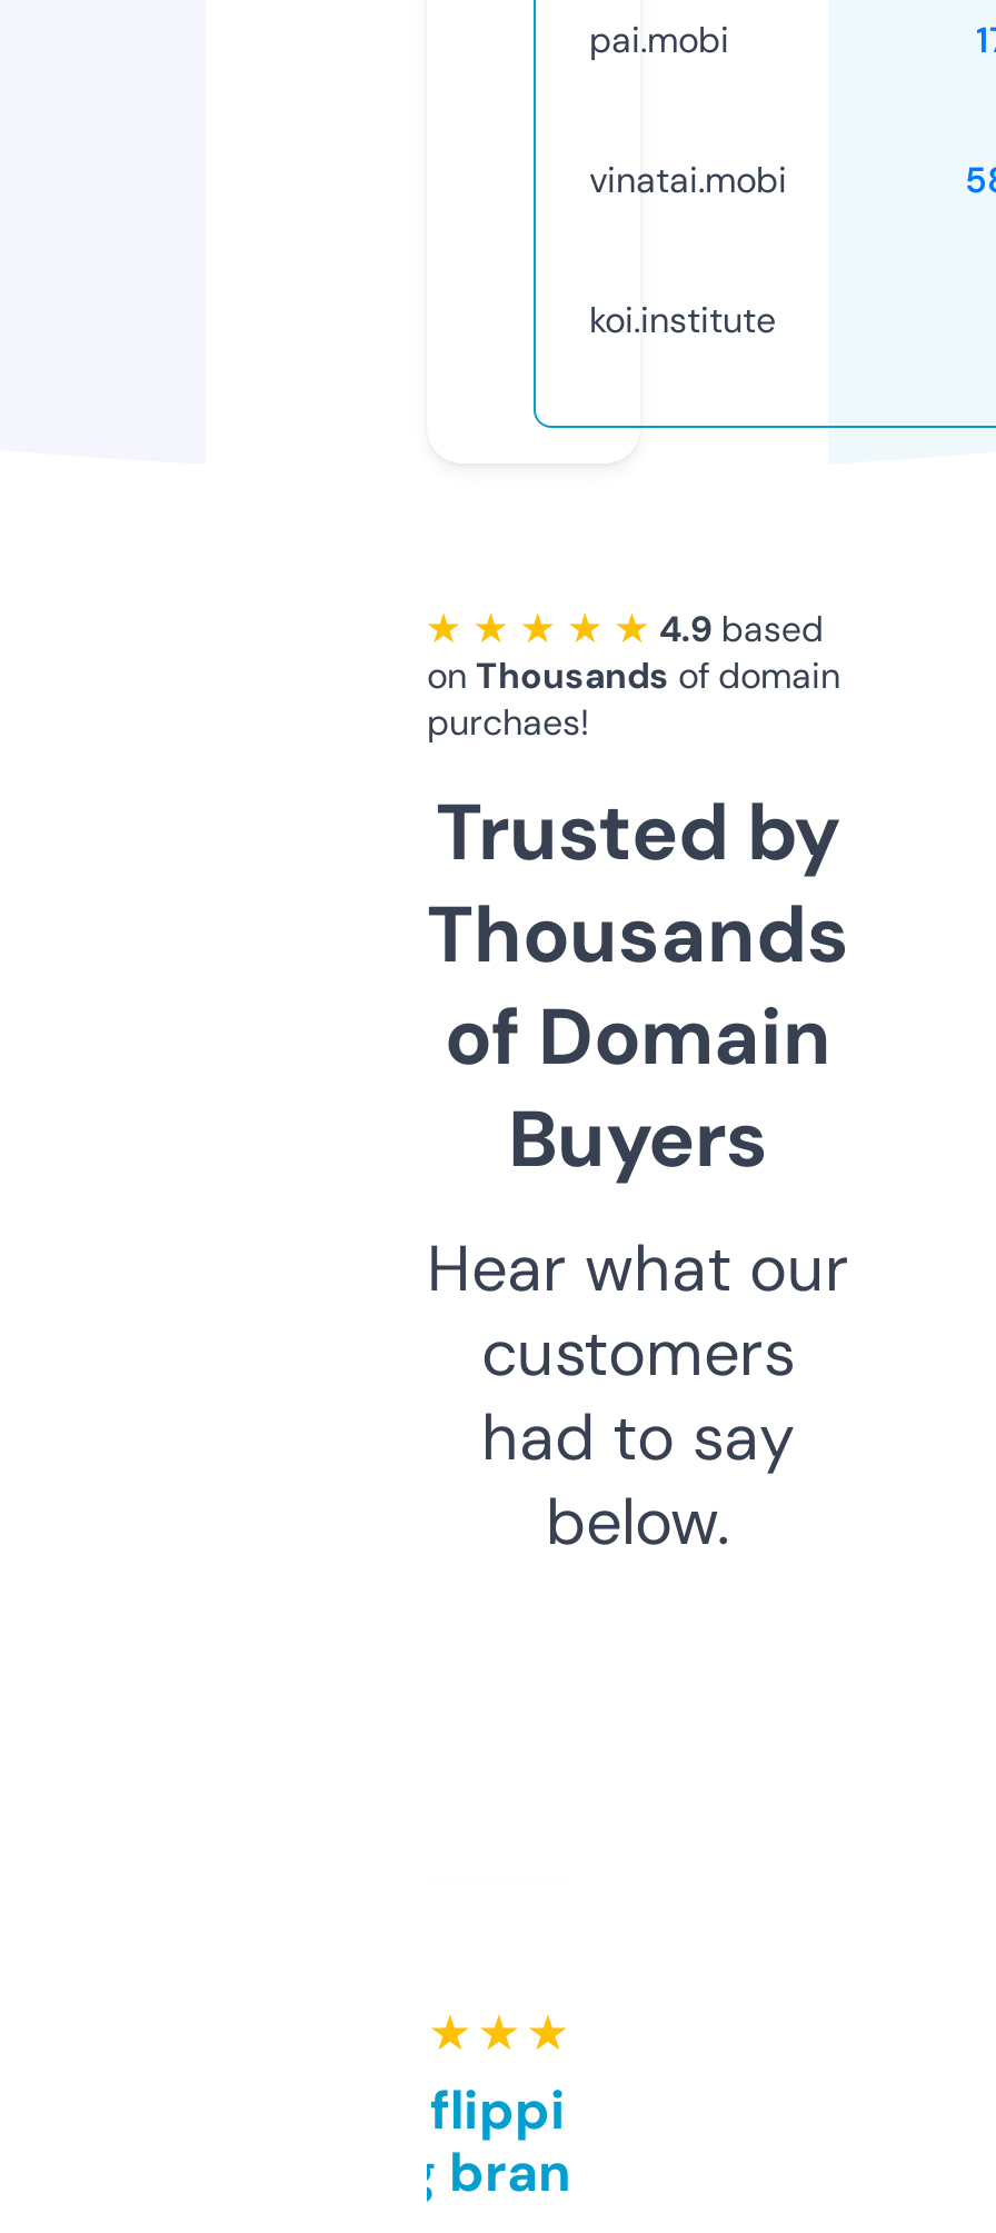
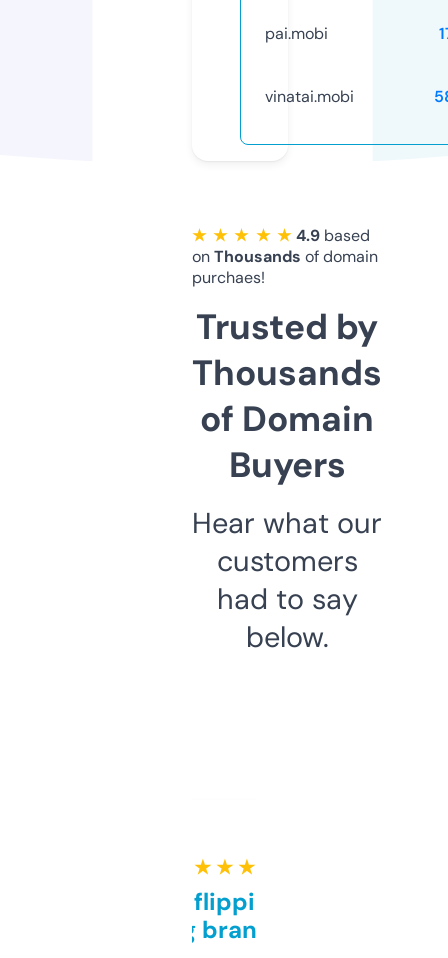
[589,296,776,343] koi.institute -> none

